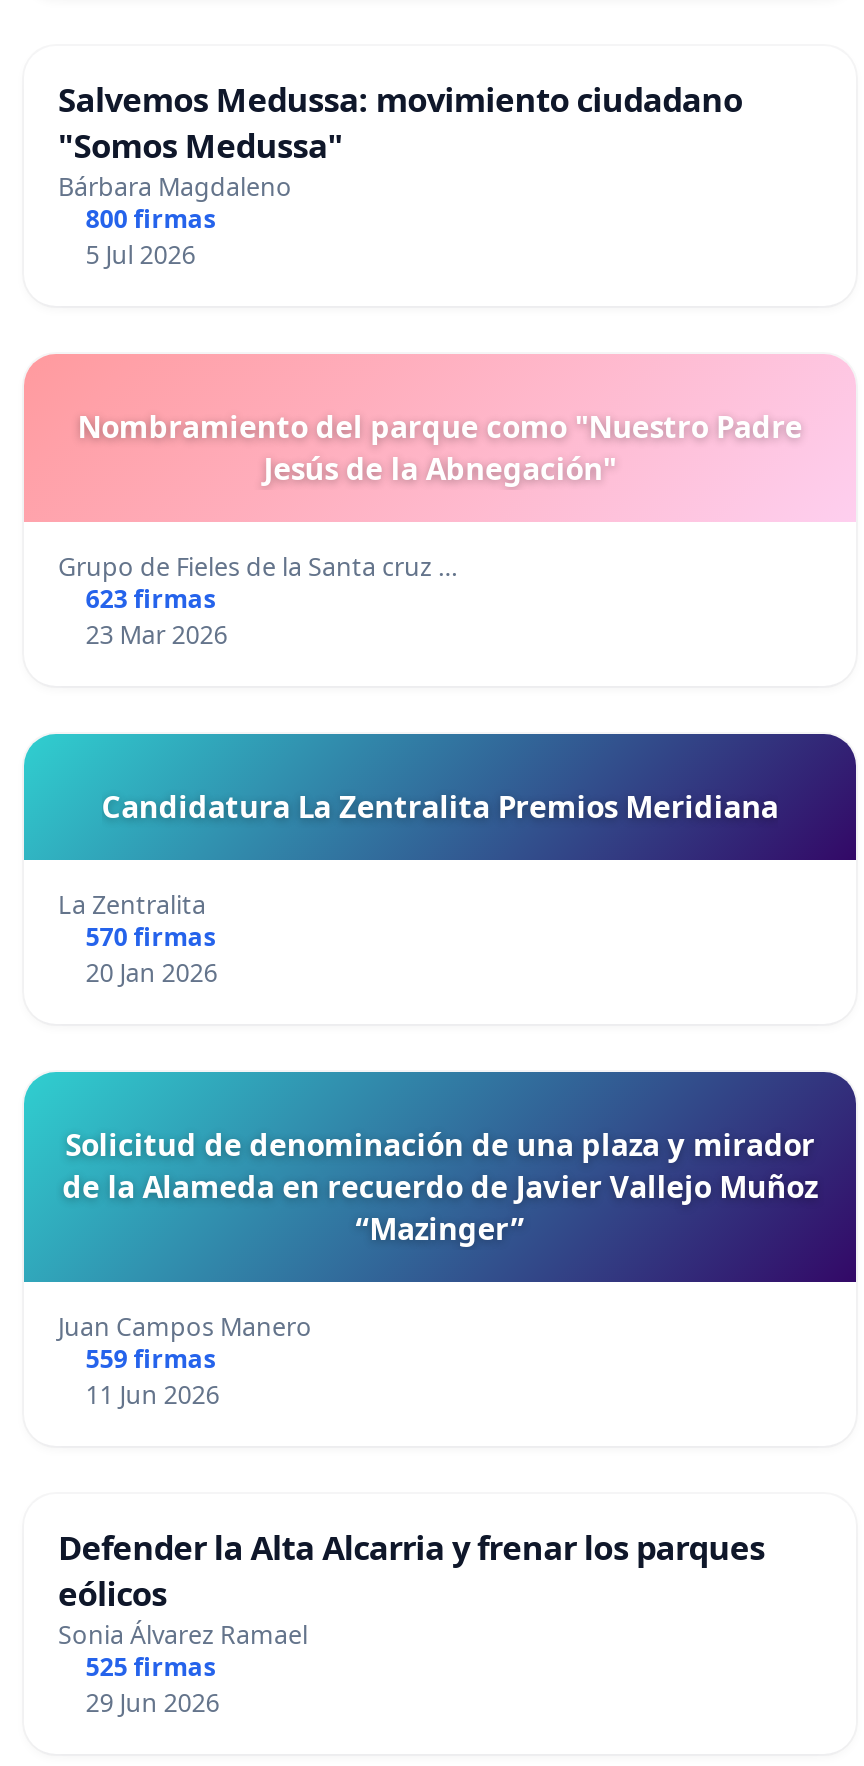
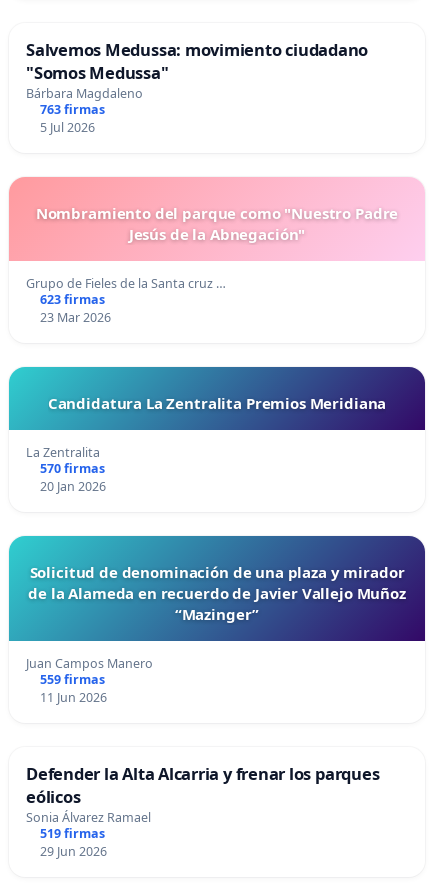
[86,201,216,235] 800 firmas -> [40,101,105,118] 763 firmas
[86,1649,216,1683] 525 firmas -> [40,824,105,841] 519 firmas

